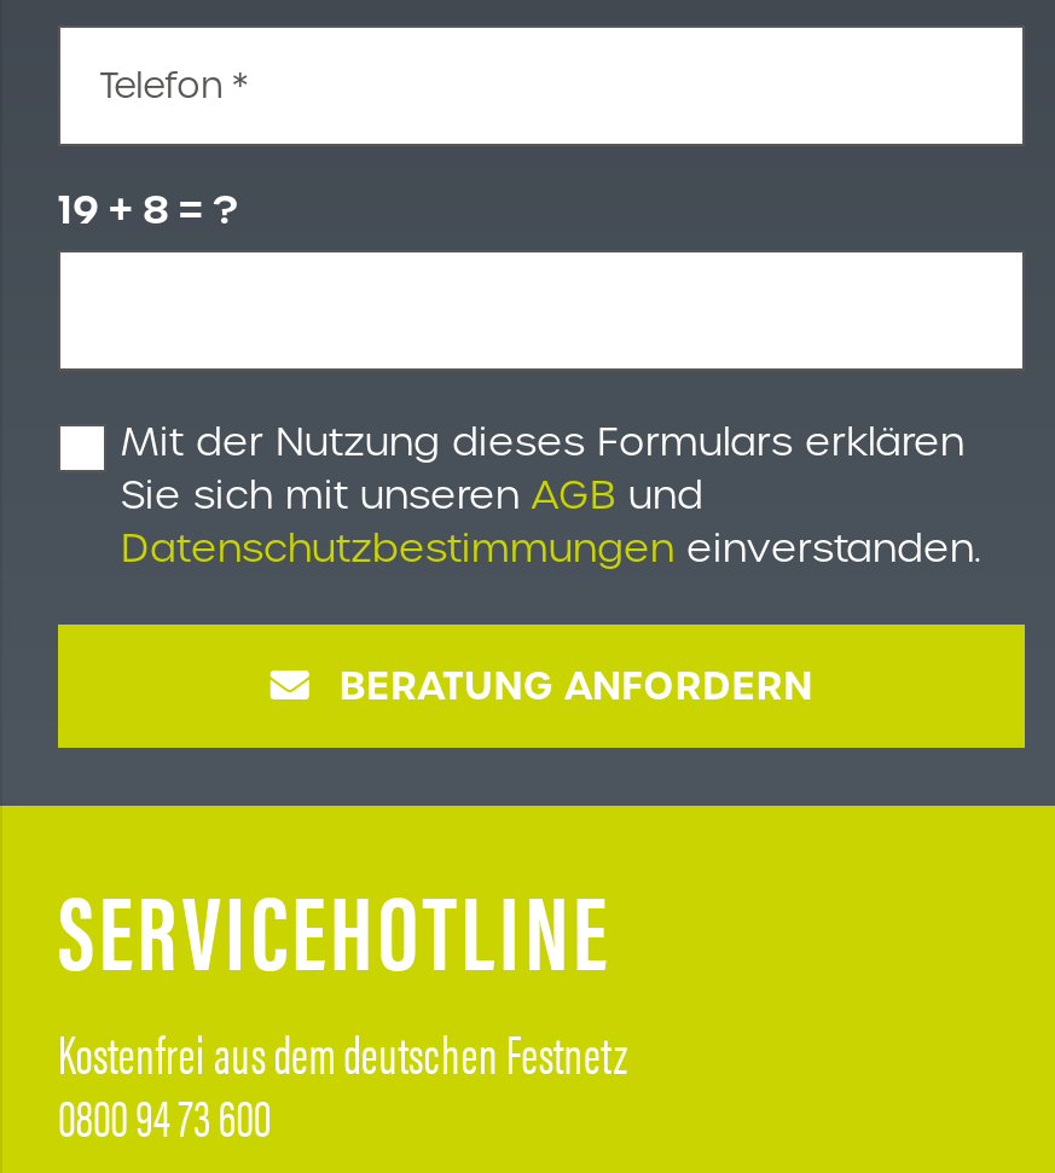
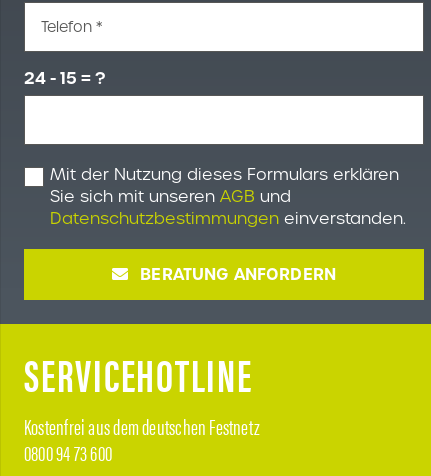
[58,183,237,239] 19 + 8 = ? -> [24,67,105,90] 24 - 15 = ?

